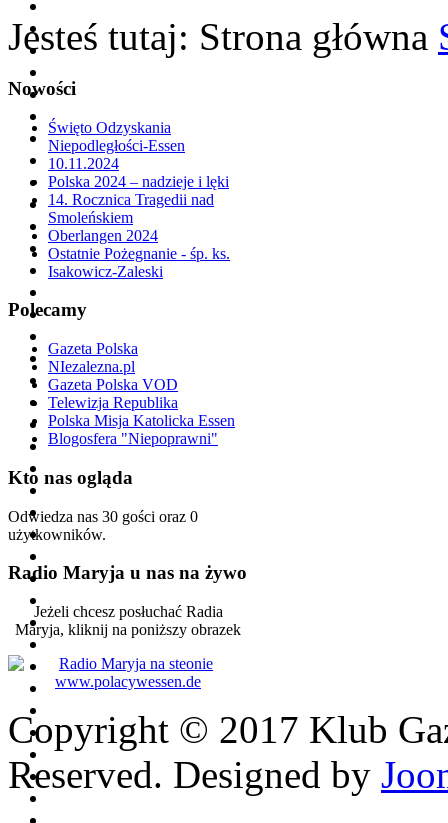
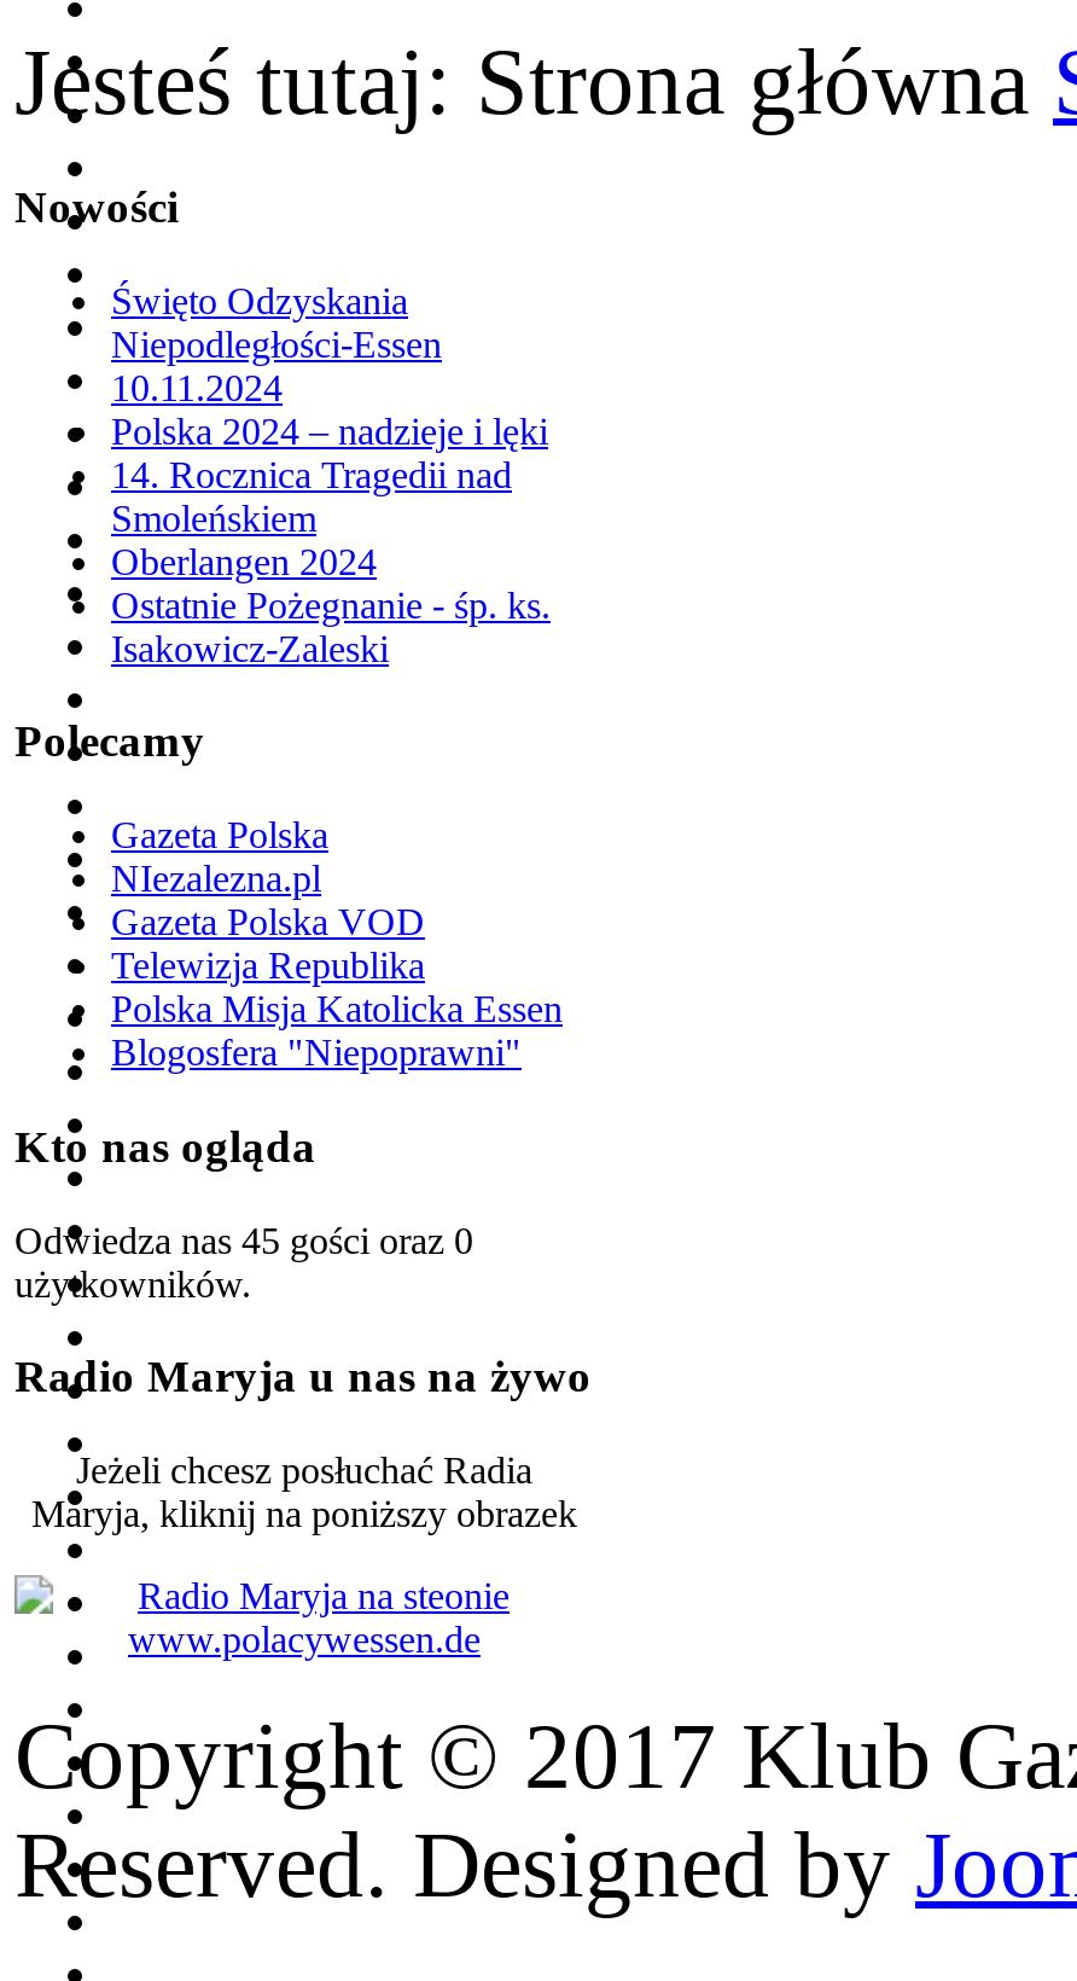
[8,508,198,525] Odwiedza nas 30 gości oraz 0 -> [14,1219,473,1260] Odwiedza nas 45 gości oraz 0

